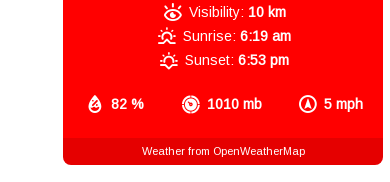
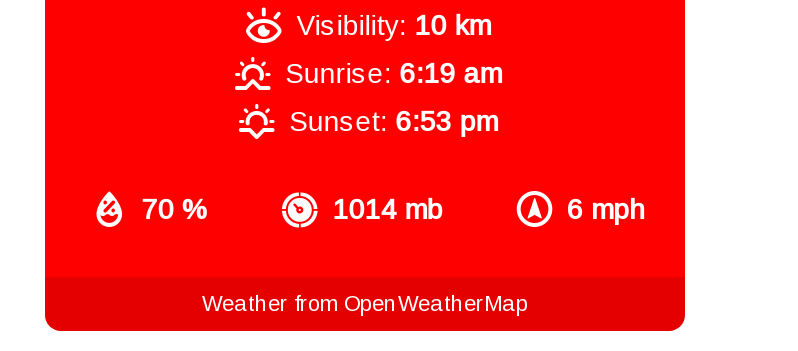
[111,96,363,112] 82 % | 1010 mb | 5 mph -> [142,192,645,224] 70 % | 1014 mb | 6 mph

